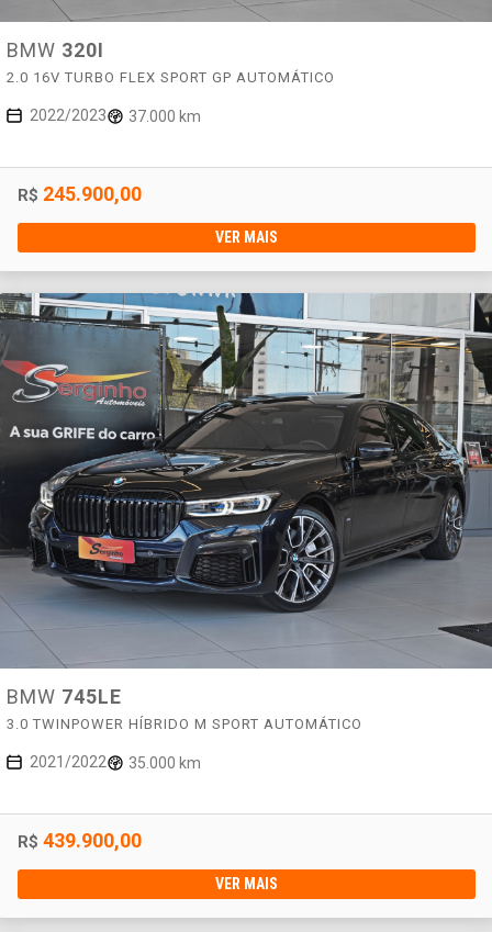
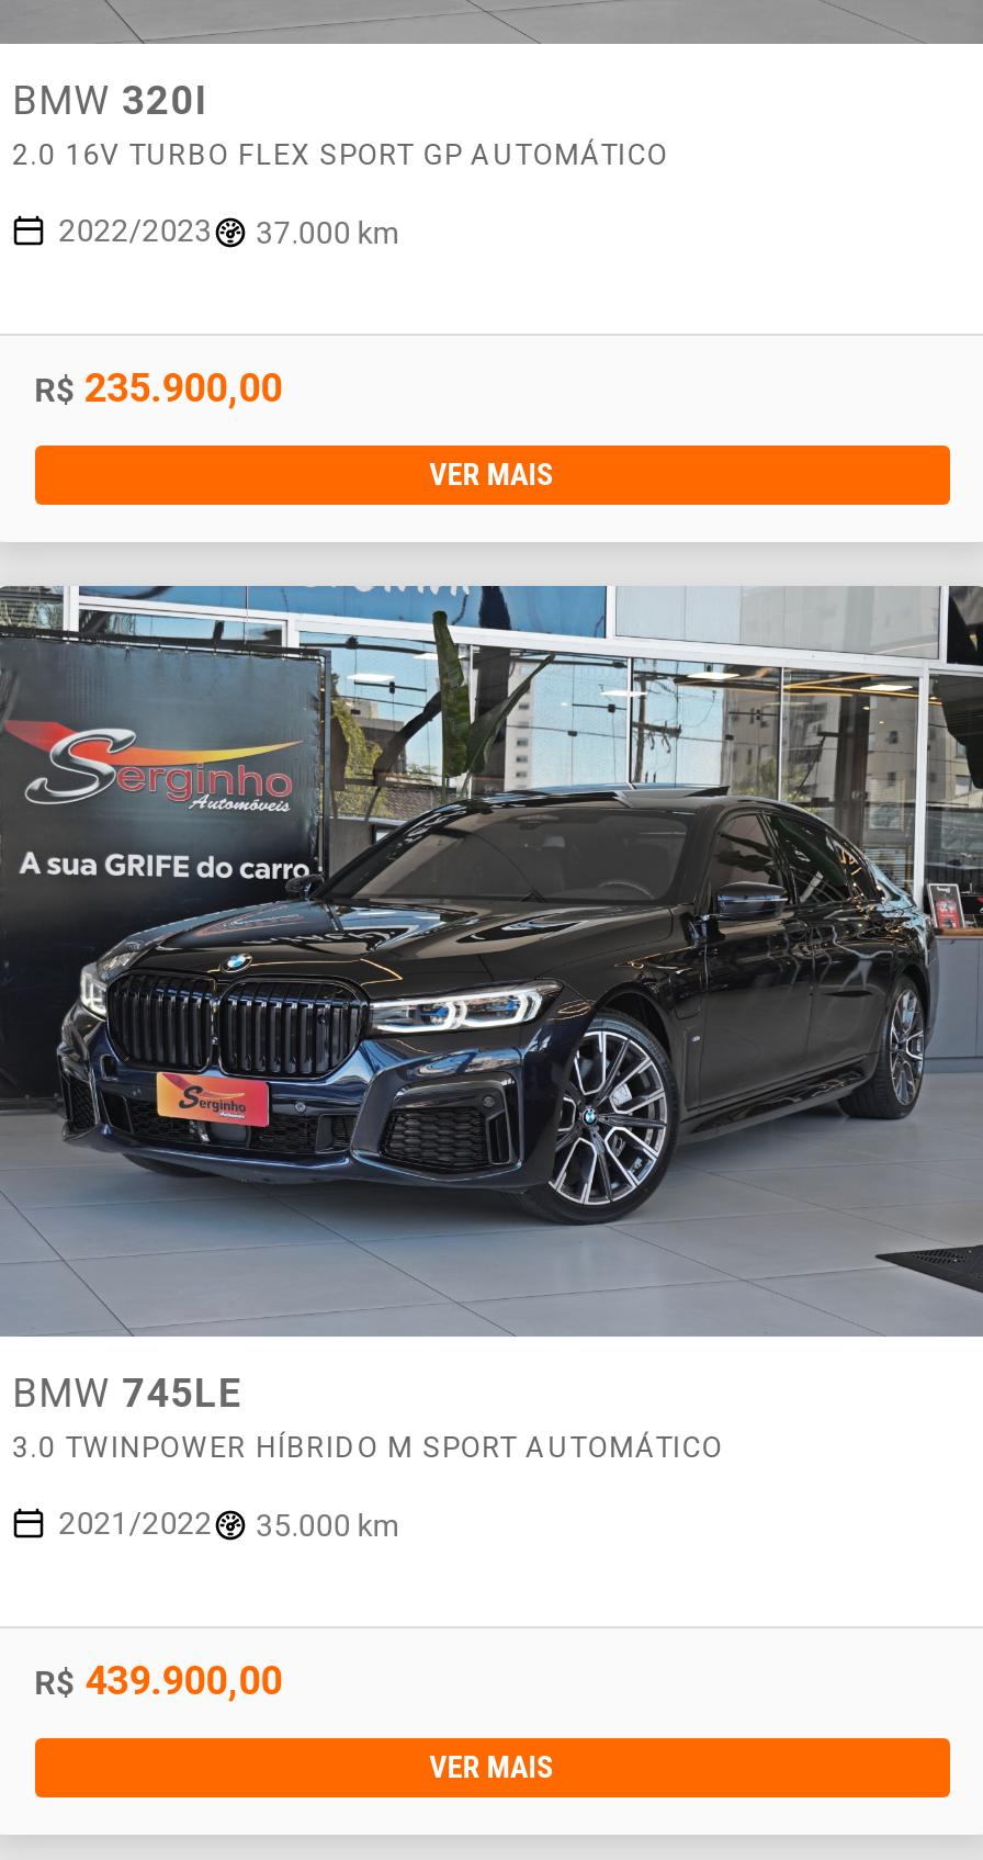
[17,182,141,205] R$245.900,00 -> [34,363,282,409] R$235.900,00

